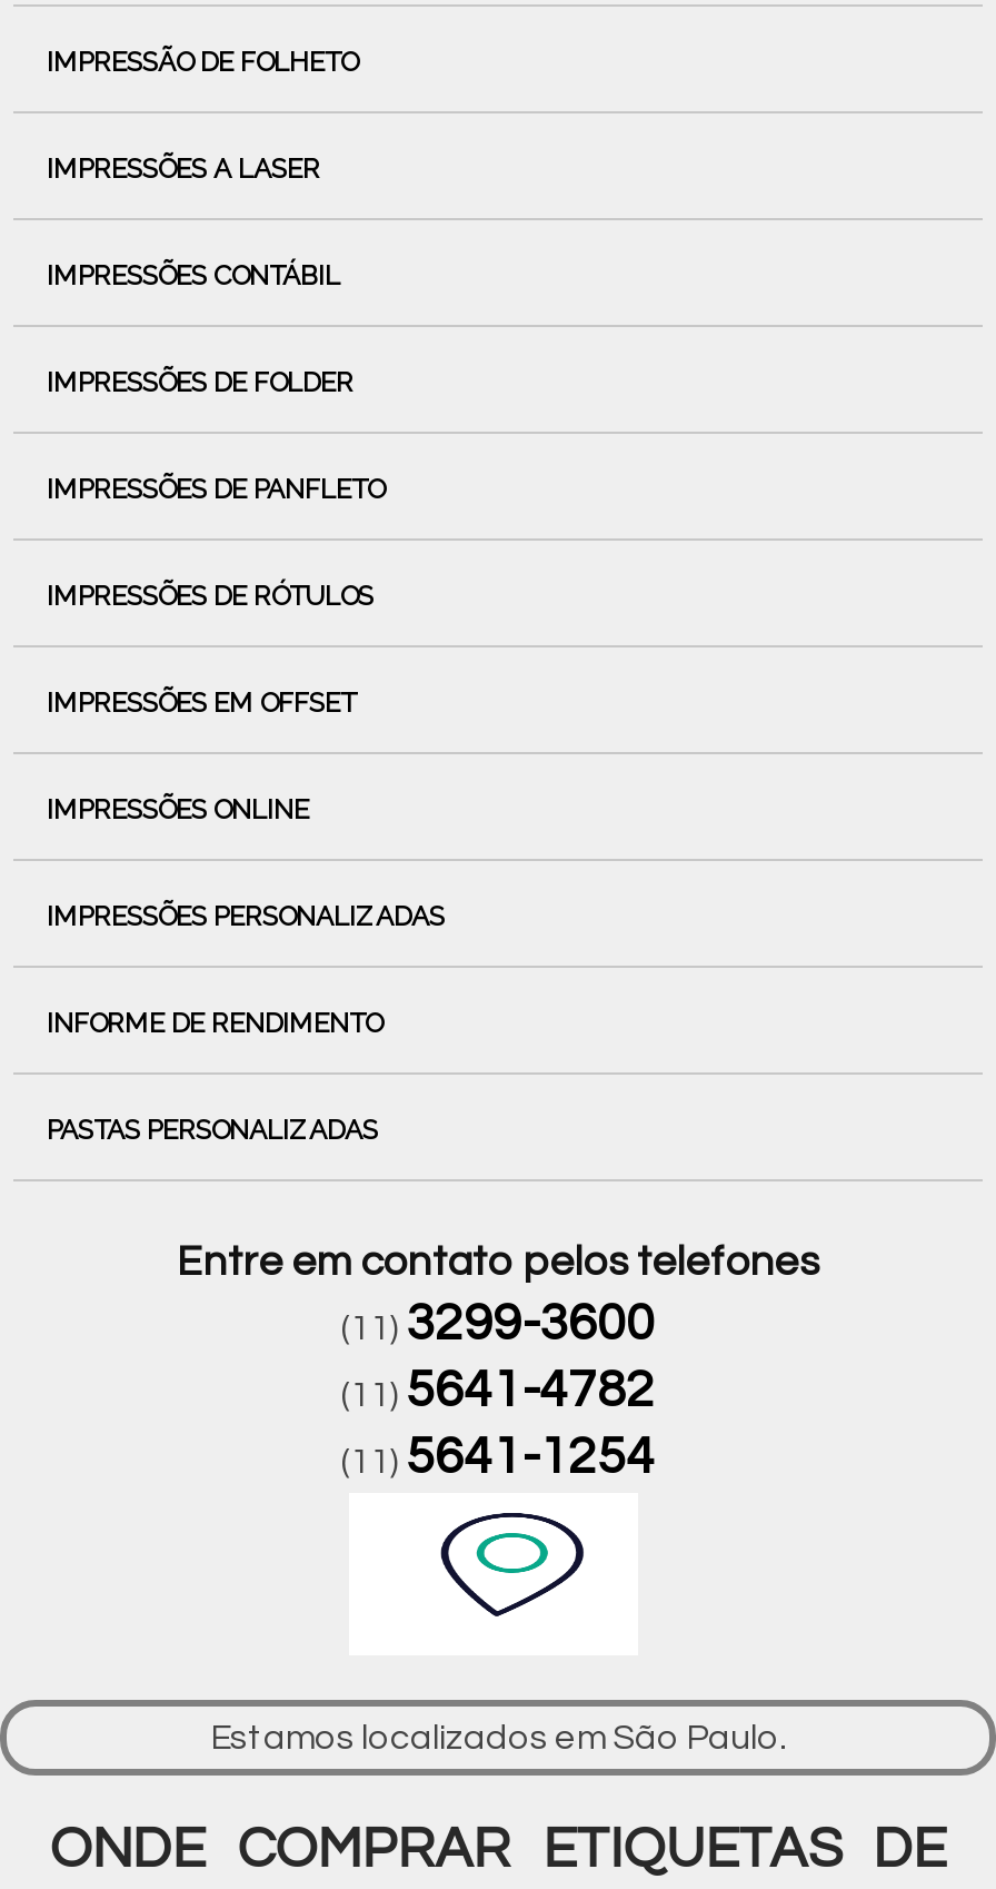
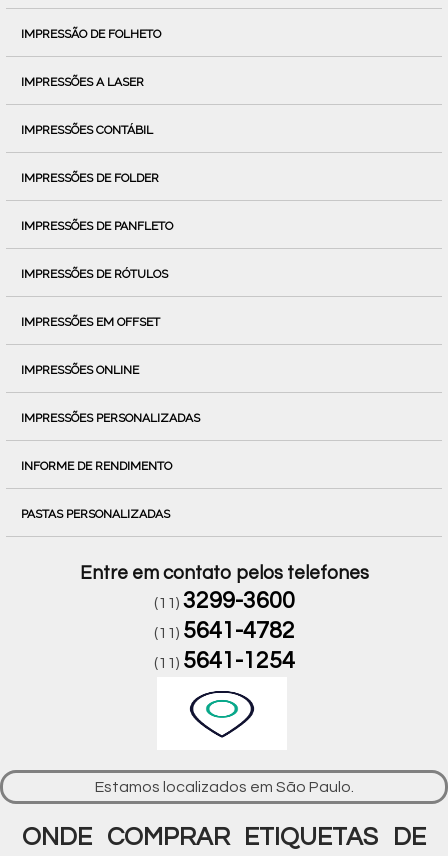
[422,1511,587,1626] [image] -> [189,686,263,739] [image]

